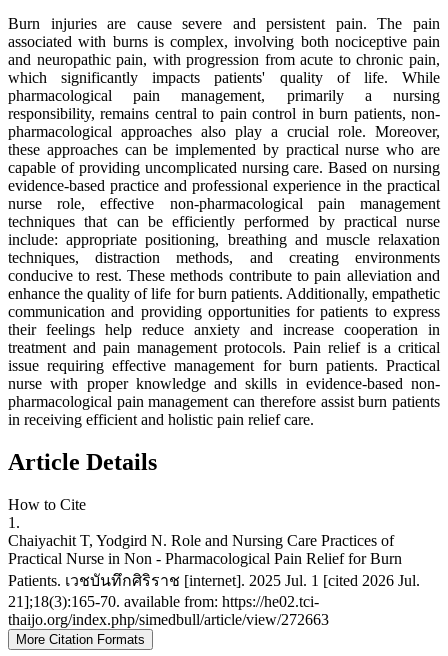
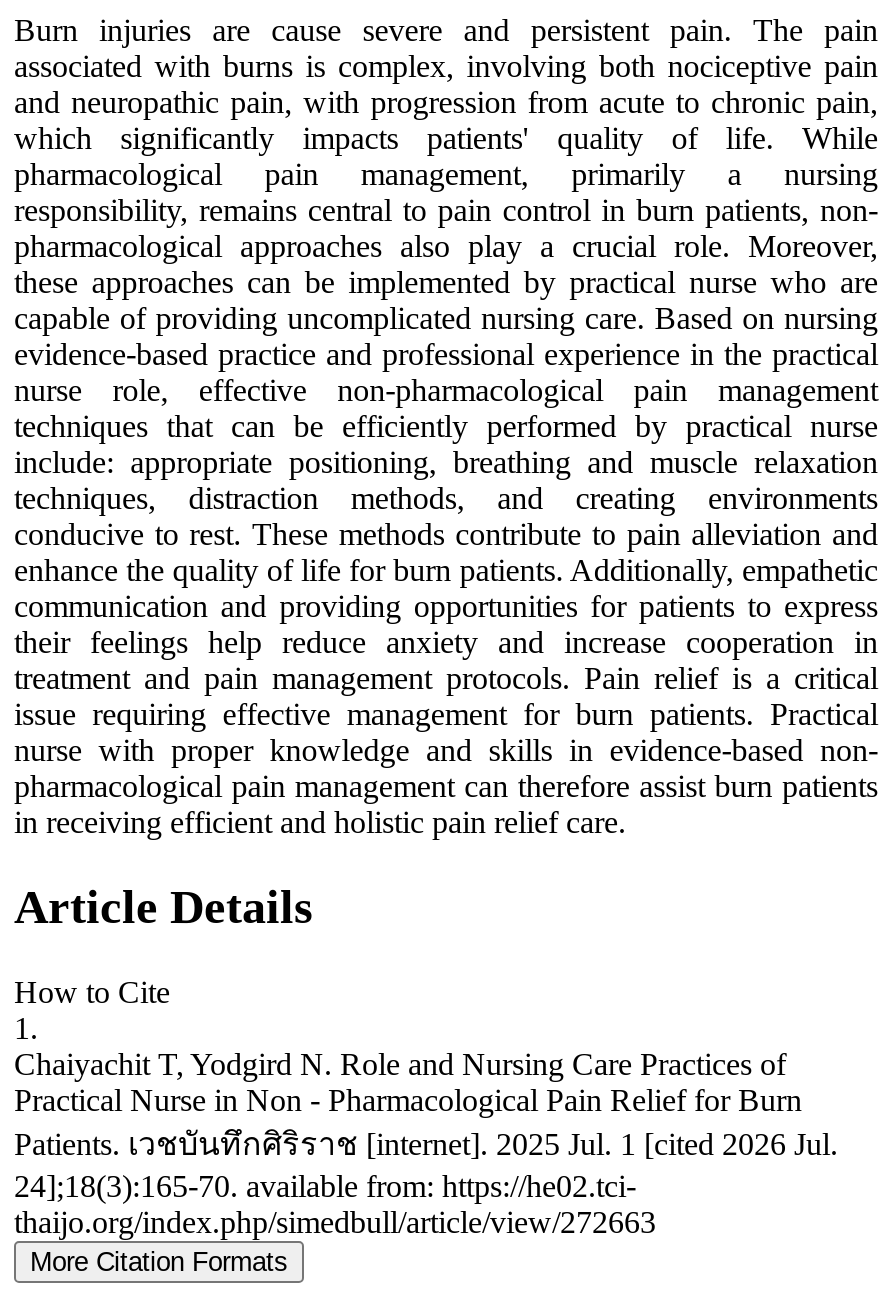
[8,593,319,610] 21];18(3):165-70. available from: https://he02.tci- -> [14,1169,636,1203] 24];18(3):165-70. available from: https://he02.tci-

